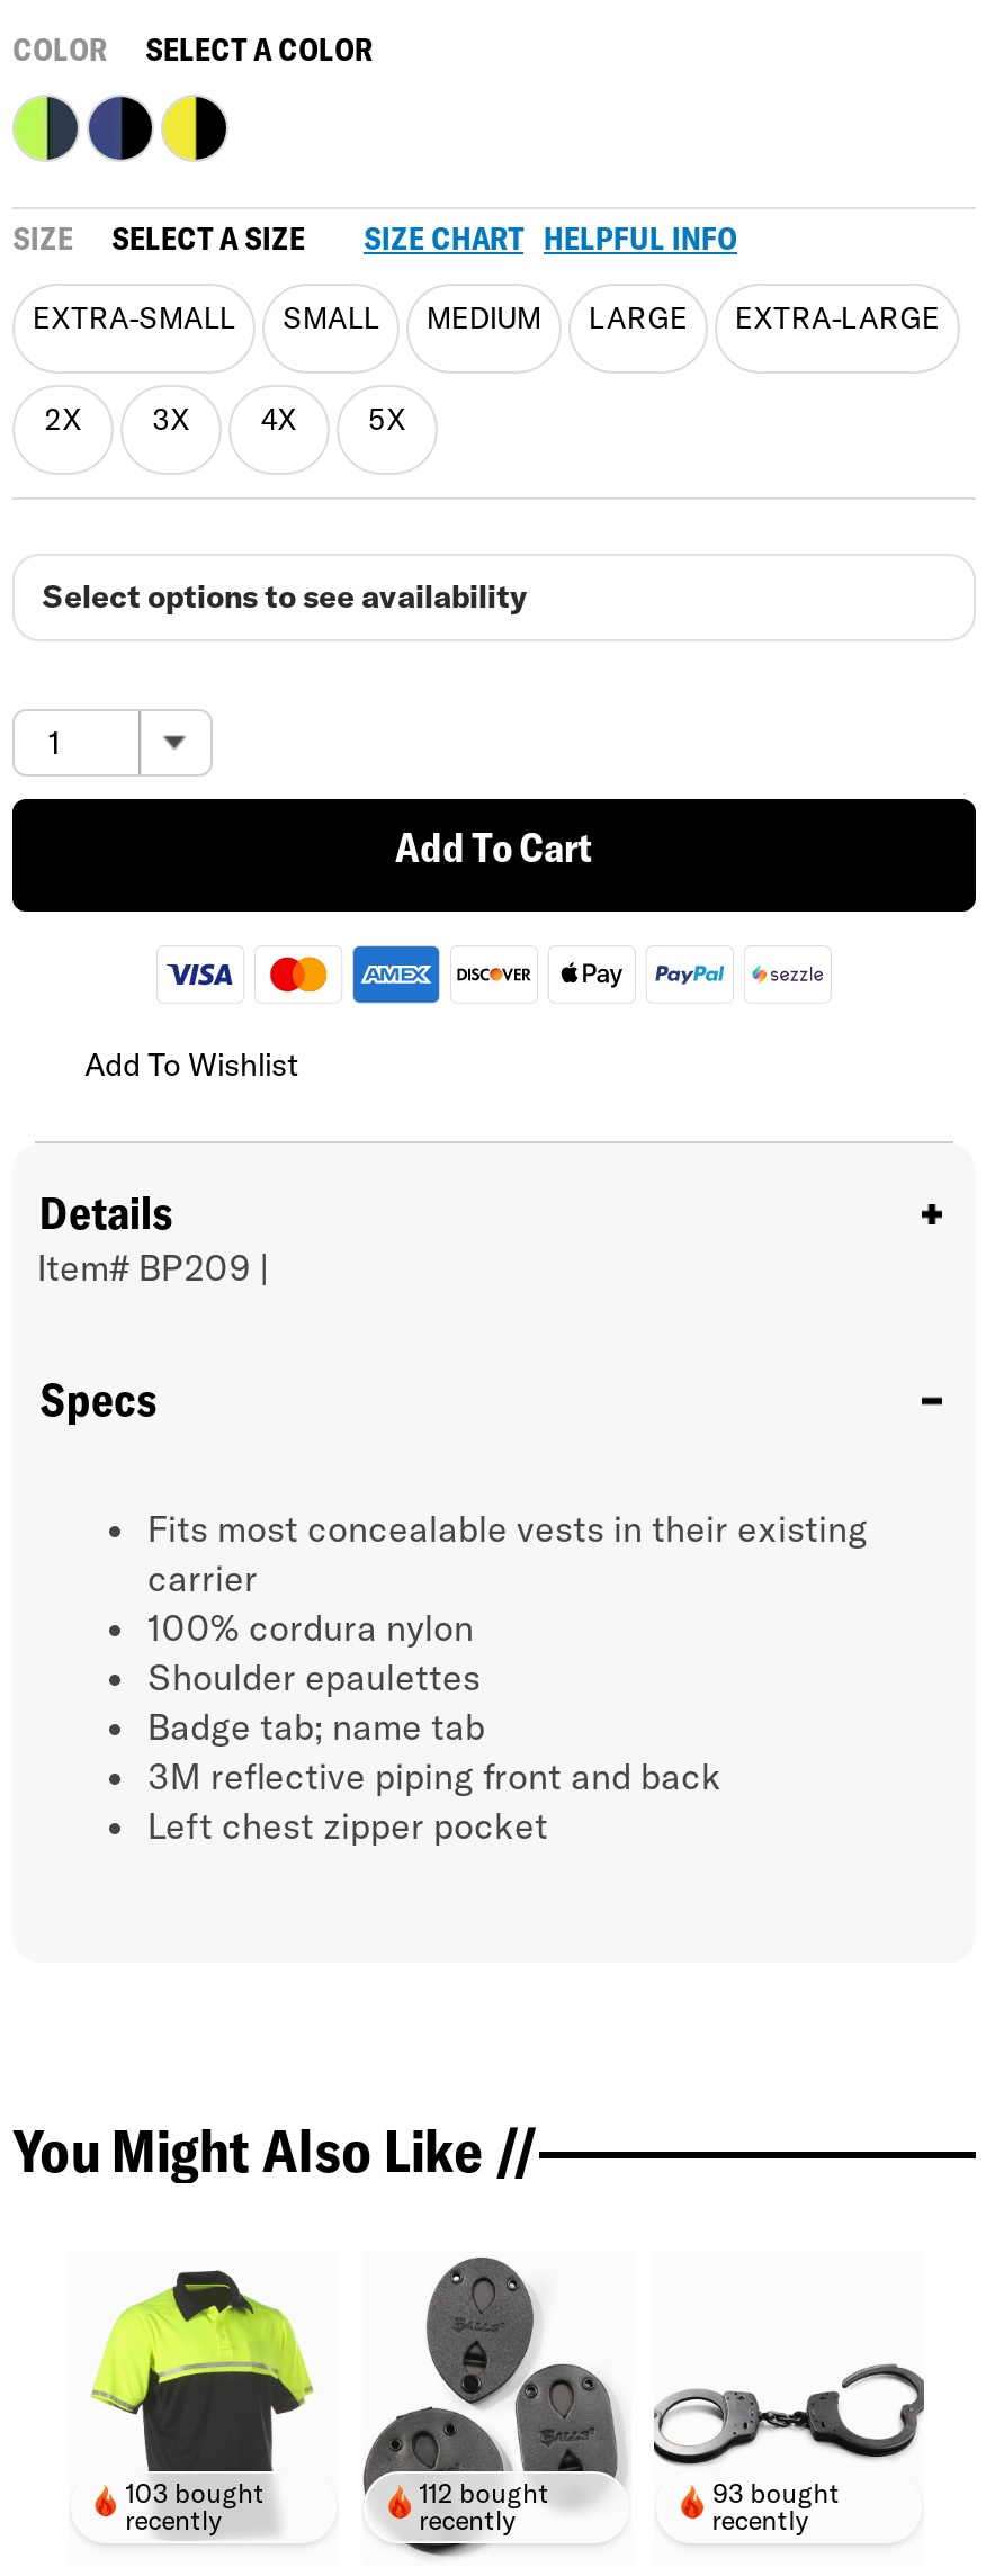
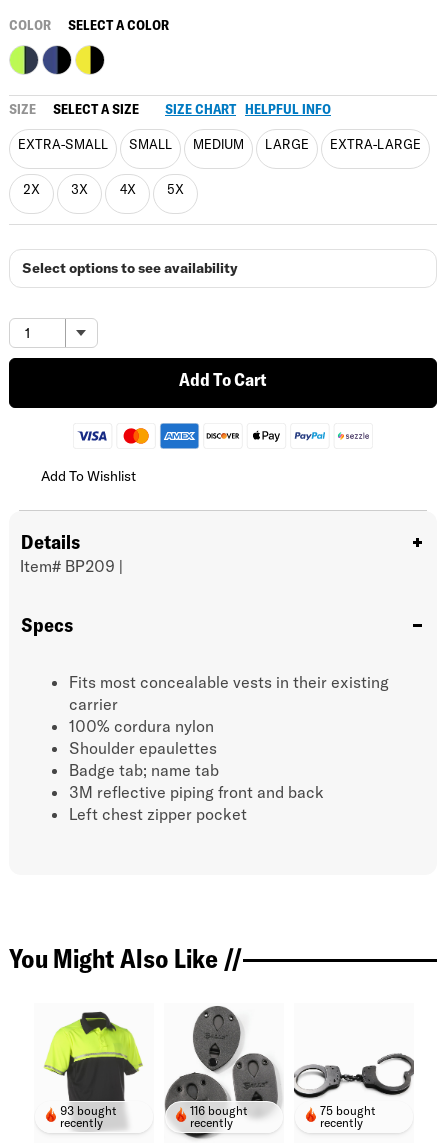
[125,2476,265,2510] 103 bought -> [60,1103,117,1118] 93 bought
[419,2476,550,2510] 112 bought -> [190,1103,248,1118] 116 bought
[712,2476,840,2510] 93 bought -> [320,1103,376,1118] 75 bought

